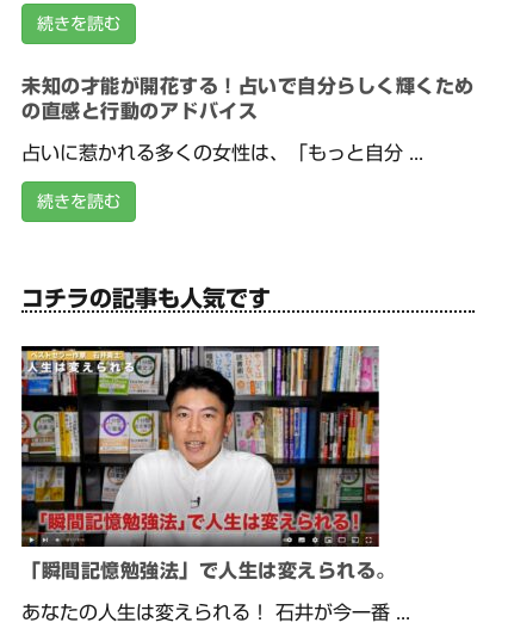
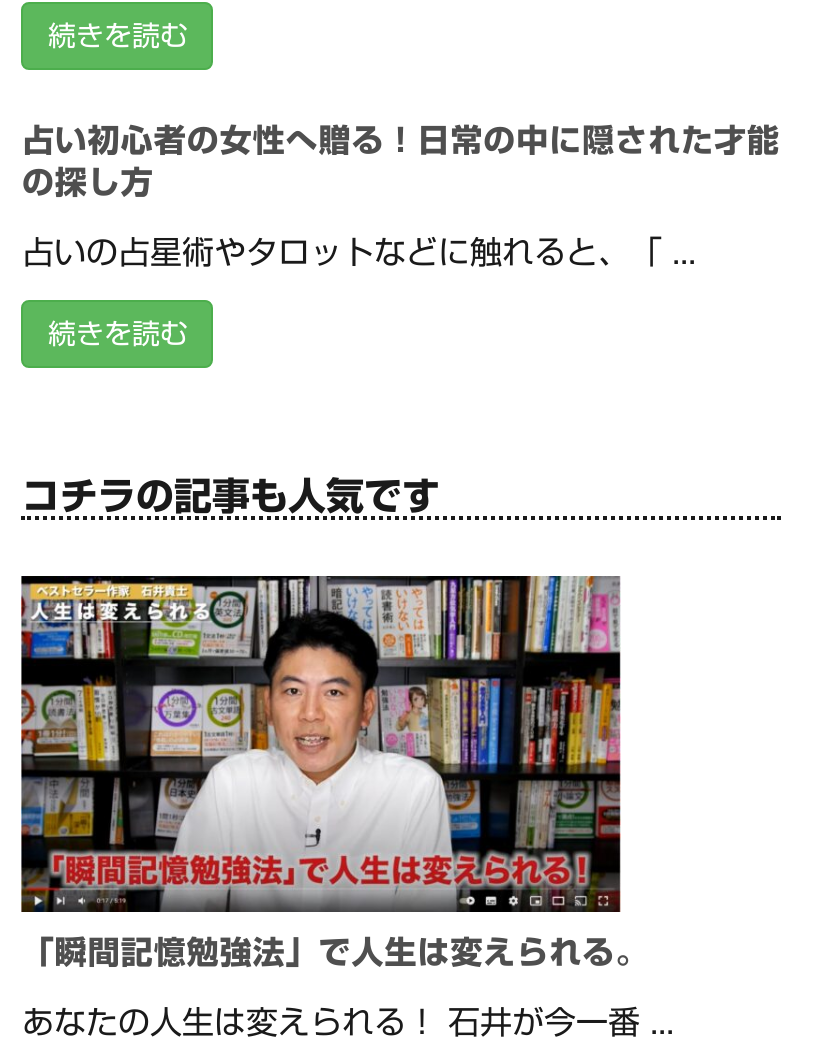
[22,77,474,121] 未知の才能が開花する！占いで自分らしく輝くため | の直感と行動のアドバイス -> [22,124,780,198] 占い初心者の女性へ贈る！日常の中に隠された才能 | の探し方
[22,143,424,163] 占いに惹かれる多くの女性は、「もっと自分 ... -> [22,236,696,268] 占いの占星術やタロットなどに触れると、「 ...

